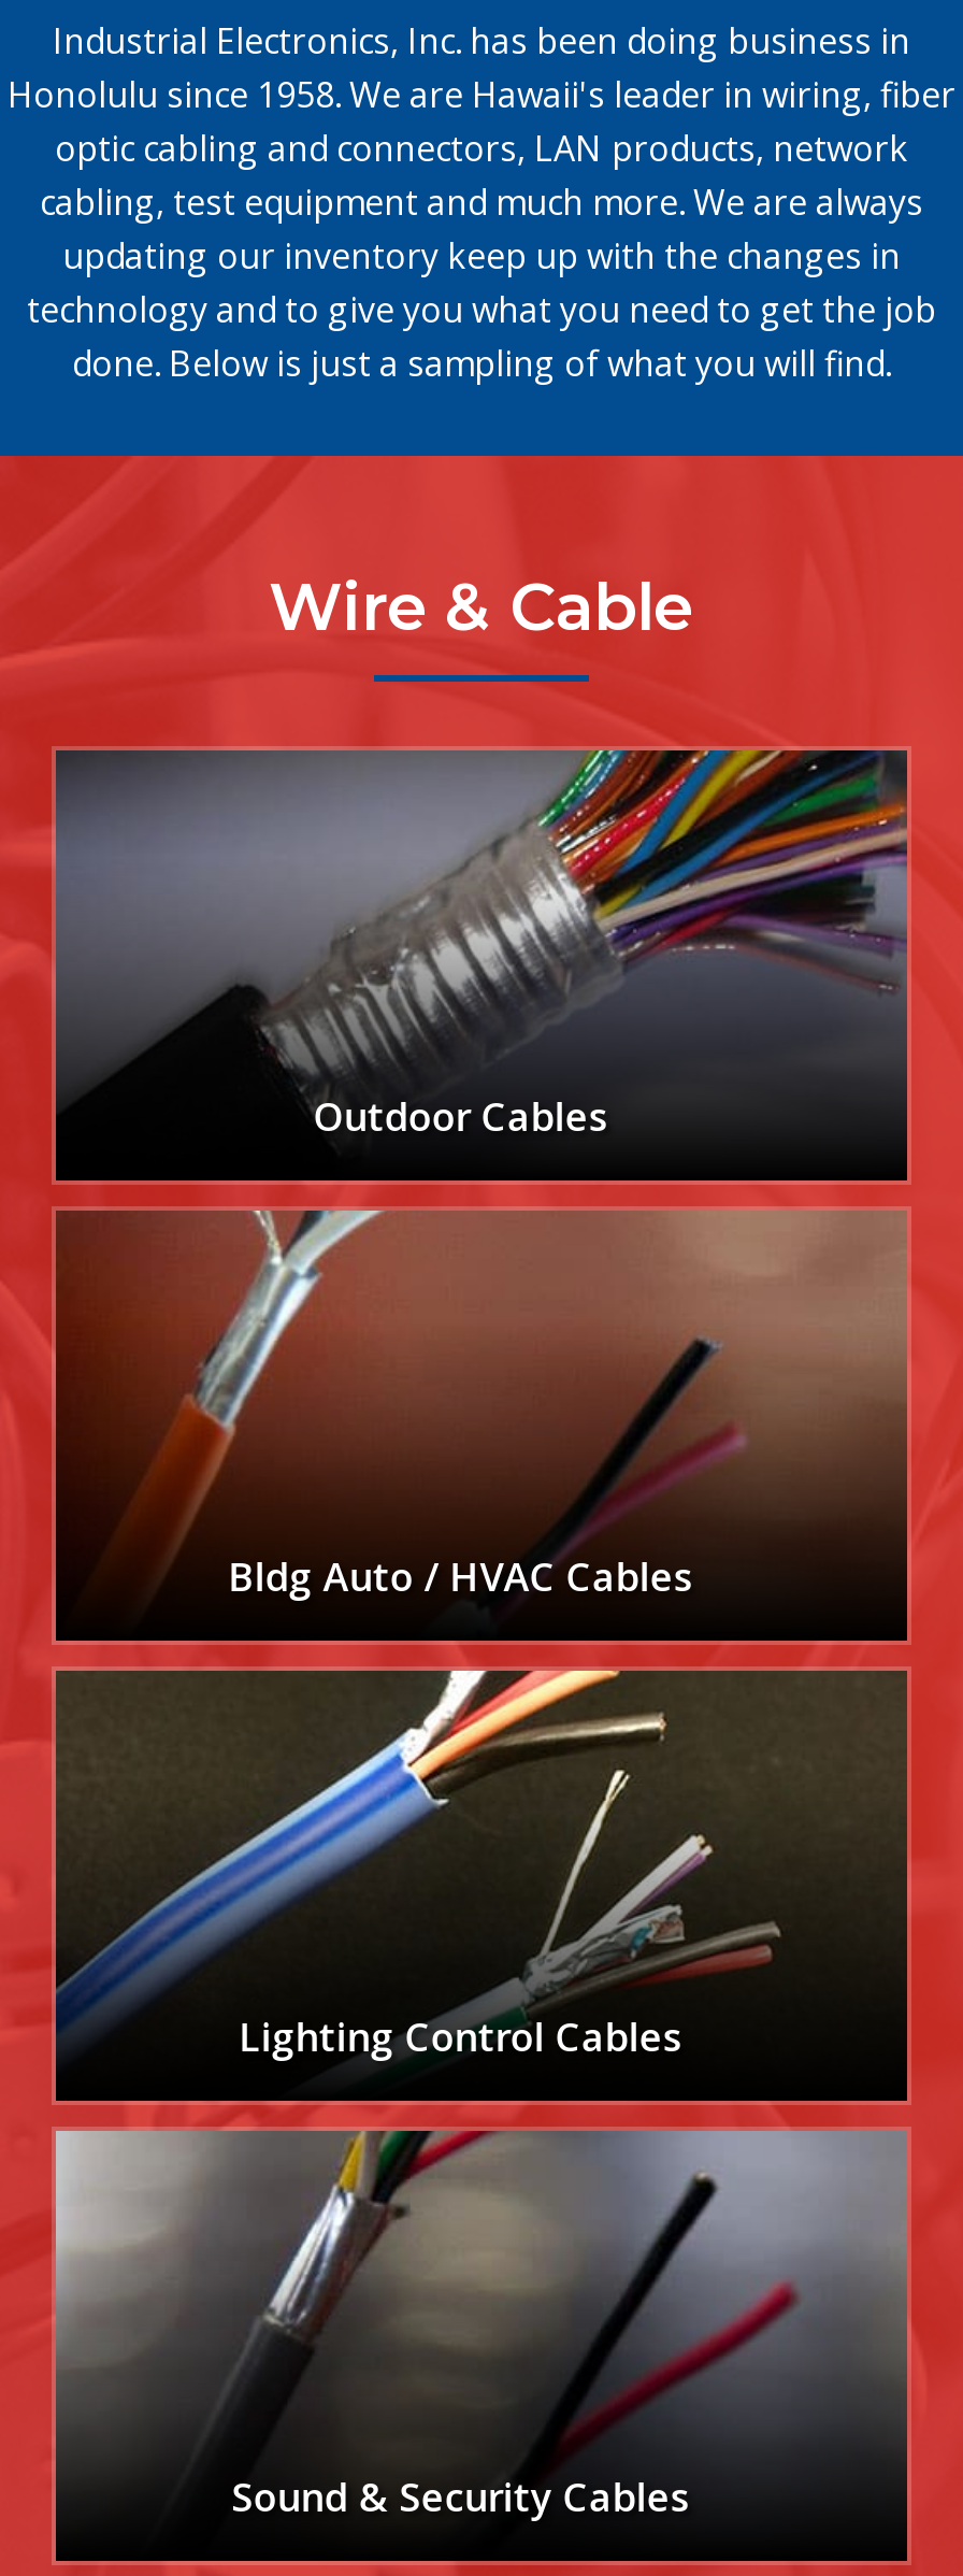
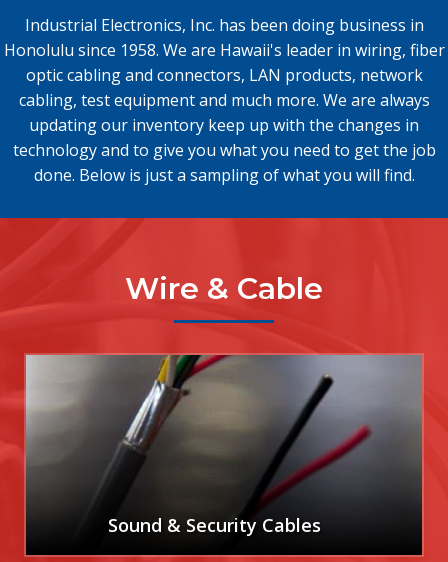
[54,748,909,1144] [image] | Outdoor Cables -> none
[47,1206,911,1647] [image] | Bldg Auto / HVAC Cables -> none
[47,1662,911,2120] [image] | Lighting Control Cables -> none

